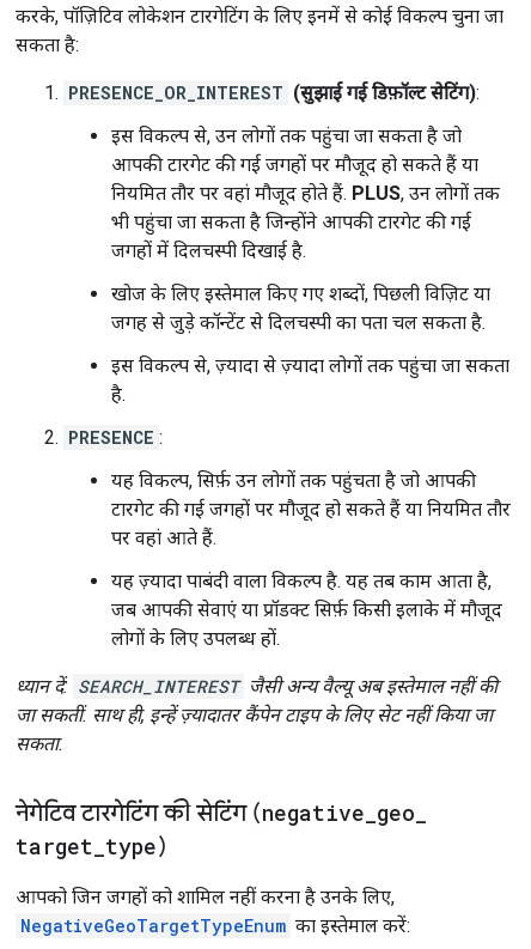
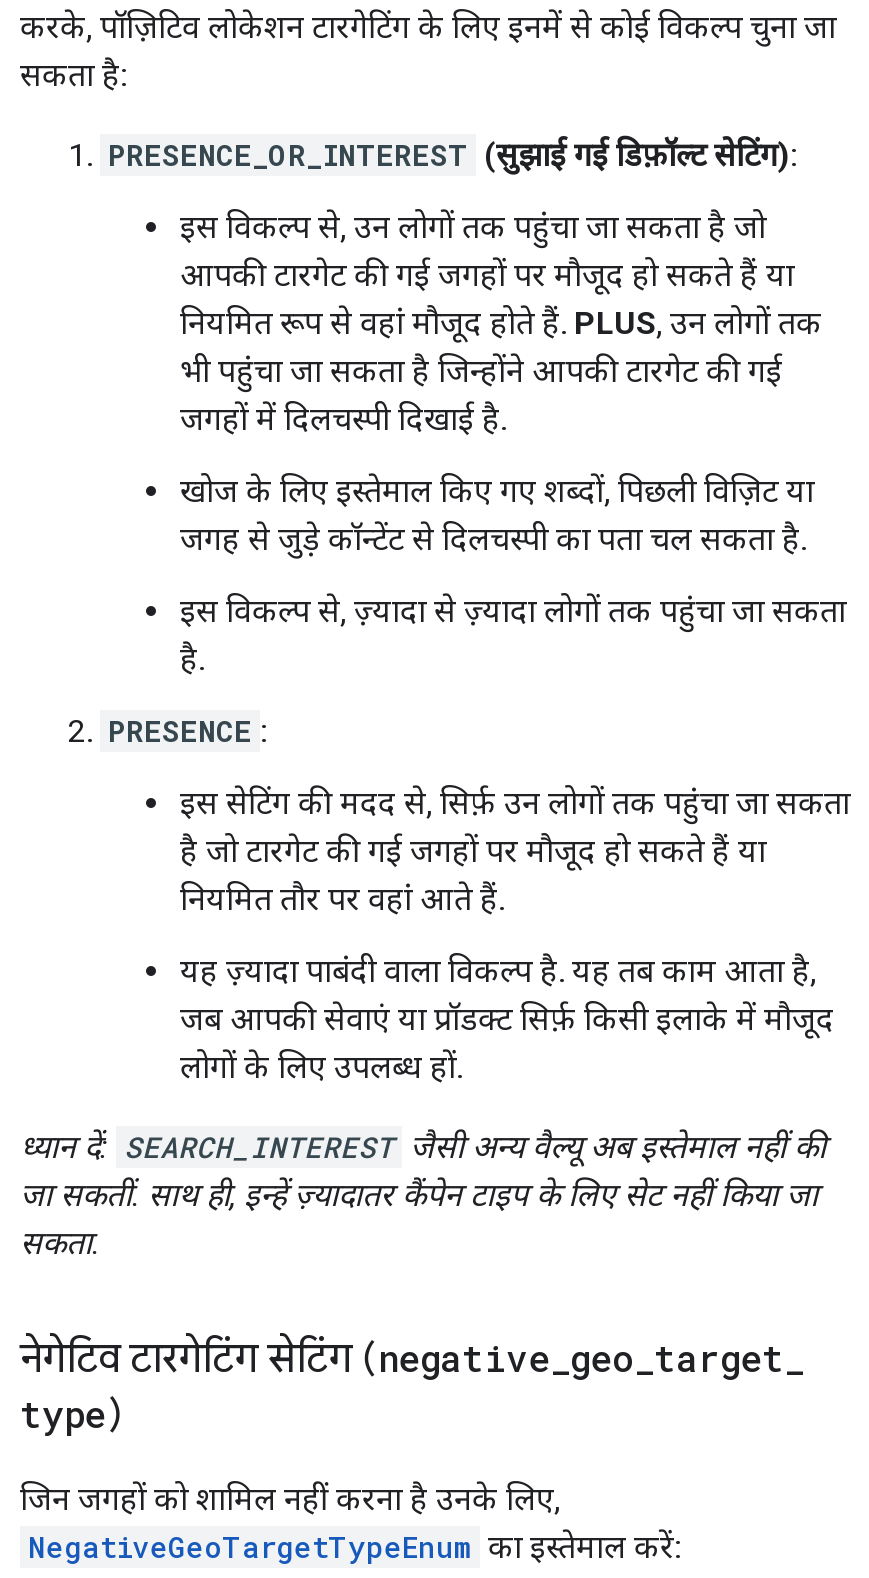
[111,182,500,205] नियमित तौर पर वहां मौजूद होते हैं. PLUS, उन लोगों तक -> [180,304,822,342] नियमित रूप से वहां मौजूद होते हैं. PLUS, उन लोगों तक
[111,469,511,549] यह विकल्प, सिर्फ़ उन लोगों तक पहुंचता है जो आपकी | टारगेट की गई जगहों पर मौजूद हो सकते हैं या नियमित तौर | पर वहां आते हैं. -> [180,784,850,918] इस सेटिंग की मदद से, सिर्फ़ उन लोगों तक पहुंचा जा सकता | है जो टारगेट की गई जगहों पर मौजूद हो सकते हैं या | नियमित तौर पर वहां आते हैं.
[16,798,427,862] नेगेटिव टारगेटिंग की सेटिंग (negative_geo_ | target_type) -> [20,1334,804,1440] नेगेटिव टारगेटिंग सेटिंग (negative_geo_target_ | type)
[16,886,395,908] आपको जिन जगहों को शामिल नहीं करना है उनके लिए, -> [20,1480,560,1518] जिन जगहों को शामिल नहीं करना है उनके लिए,

